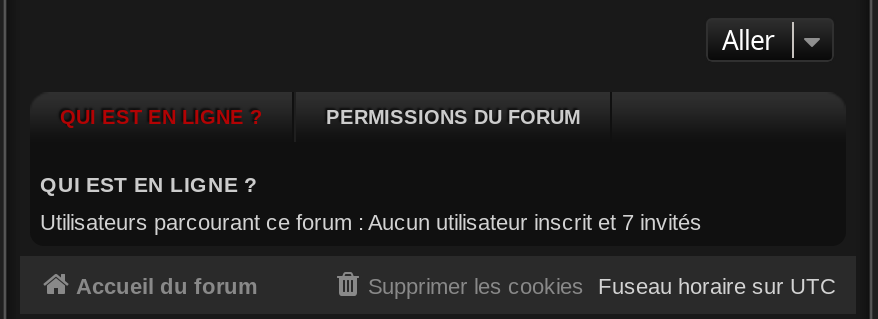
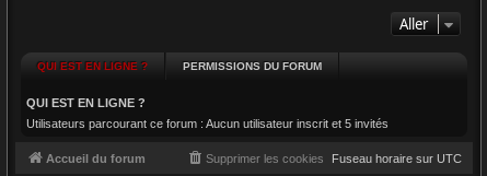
[40,209,702,233] Utilisateurs parcourant ce forum : Aucun utilisateur inscrit et 7 invités -> [26,117,389,130] Utilisateurs parcourant ce forum : Aucun utilisateur inscrit et 5 invités

